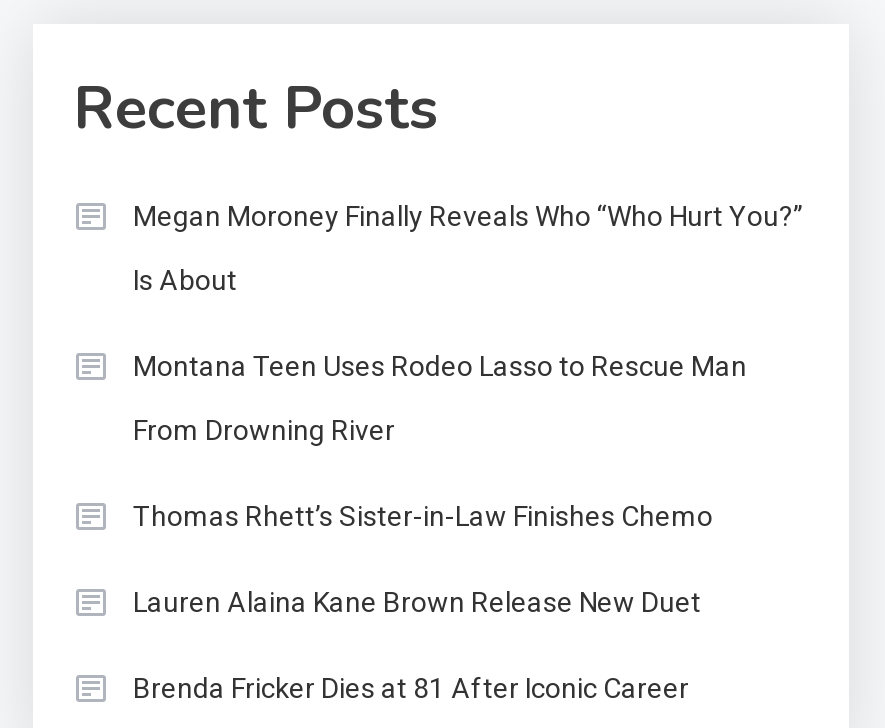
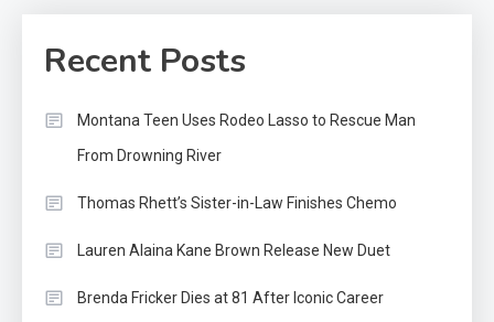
[133,199,803,295] Megan Moroney Finally Reveals Who “Who Hurt You?” | Is About -> none

